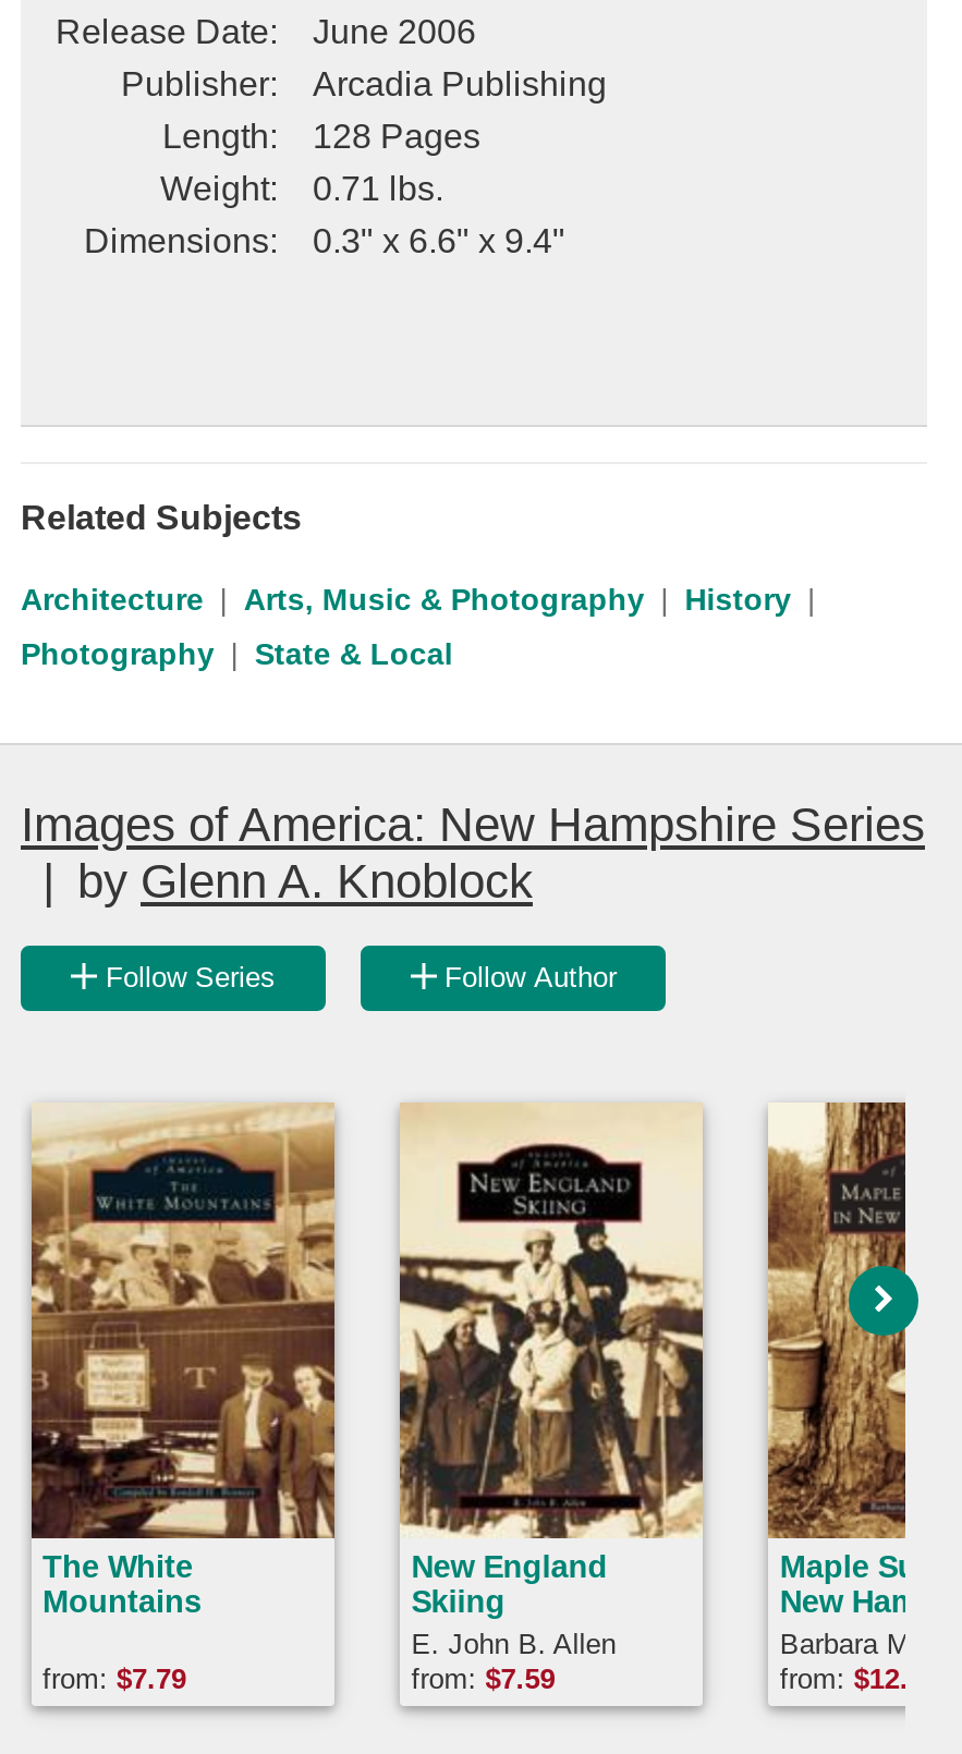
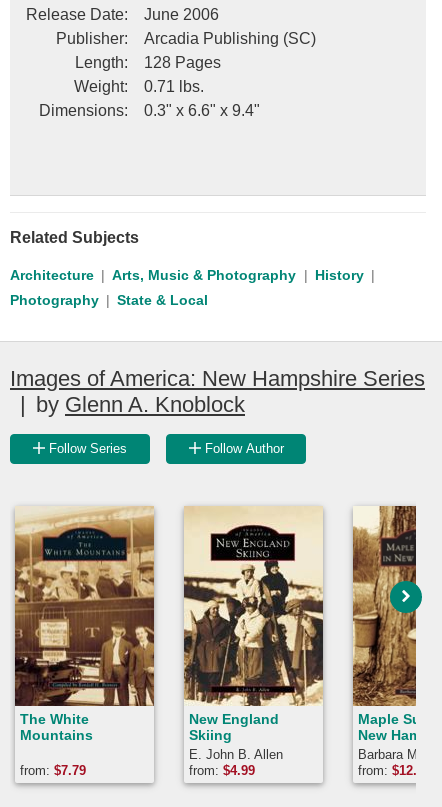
[313,65,607,102] Arcadia Publishing -> [144,30,316,47] Arcadia Publishing (SC)
[411,1662,555,1695] from: $7.59 -> [189,763,255,778] from: $4.99

